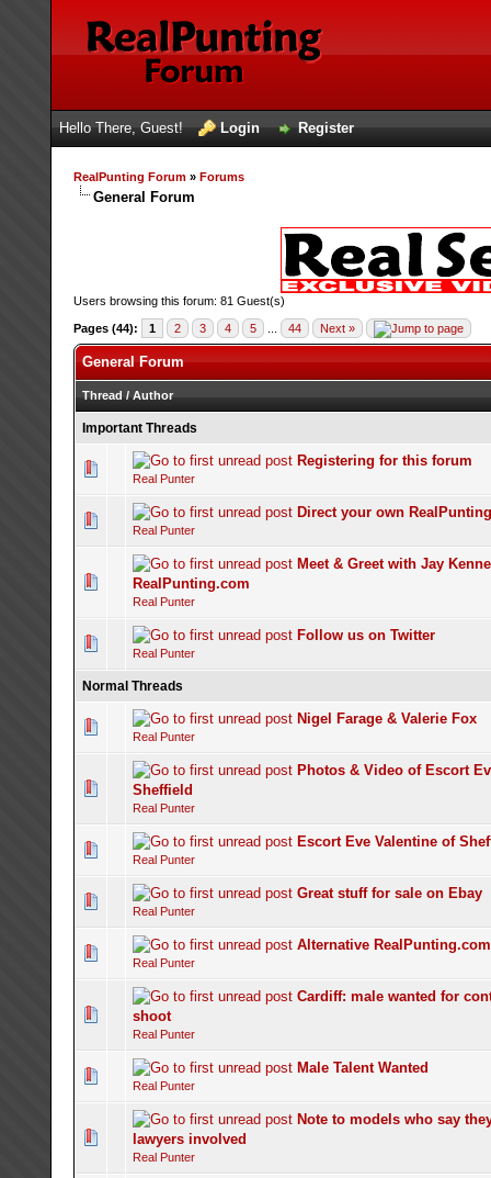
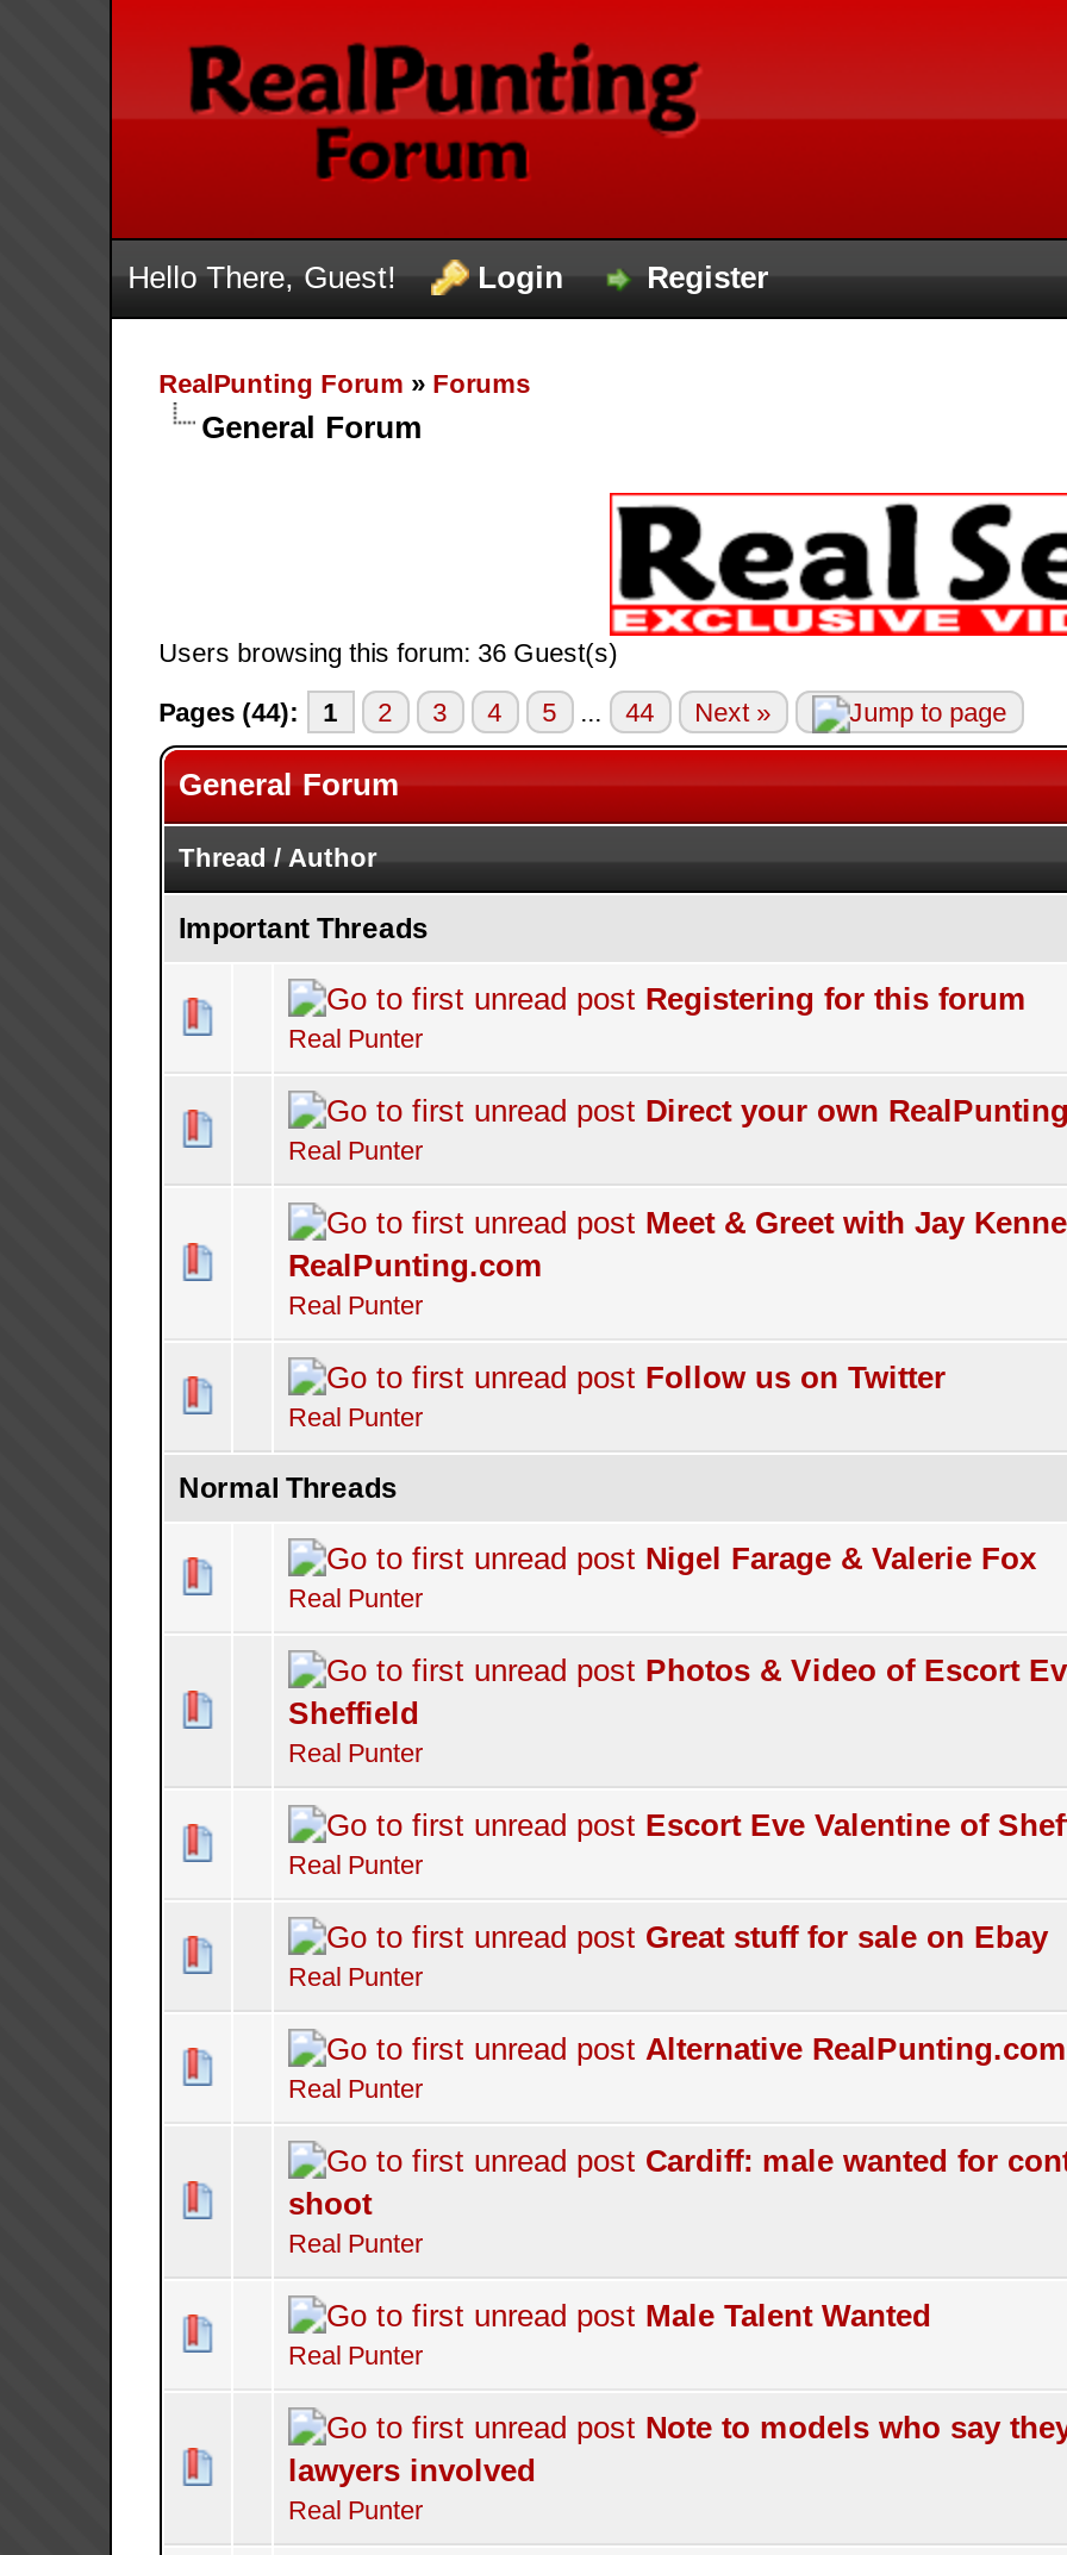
[73,294,285,307] Users browsing this forum: 81 Guest(s) -> [159,638,618,667] Users browsing this forum: 36 Guest(s)

